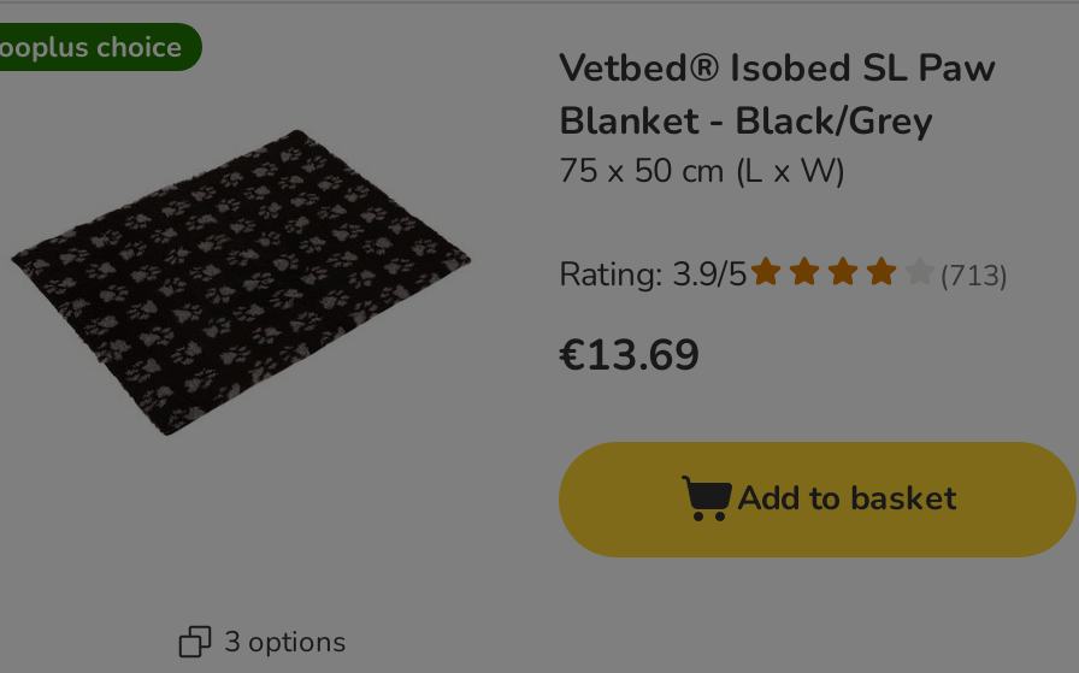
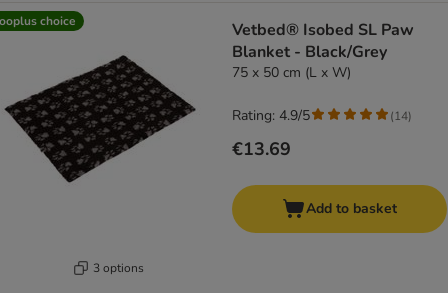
[559,252,747,298] Rating: 3.9/5 -> [232,106,310,125] Rating: 4.9/5
[939,255,1009,294] (713) -> [390,108,412,124] (14)

